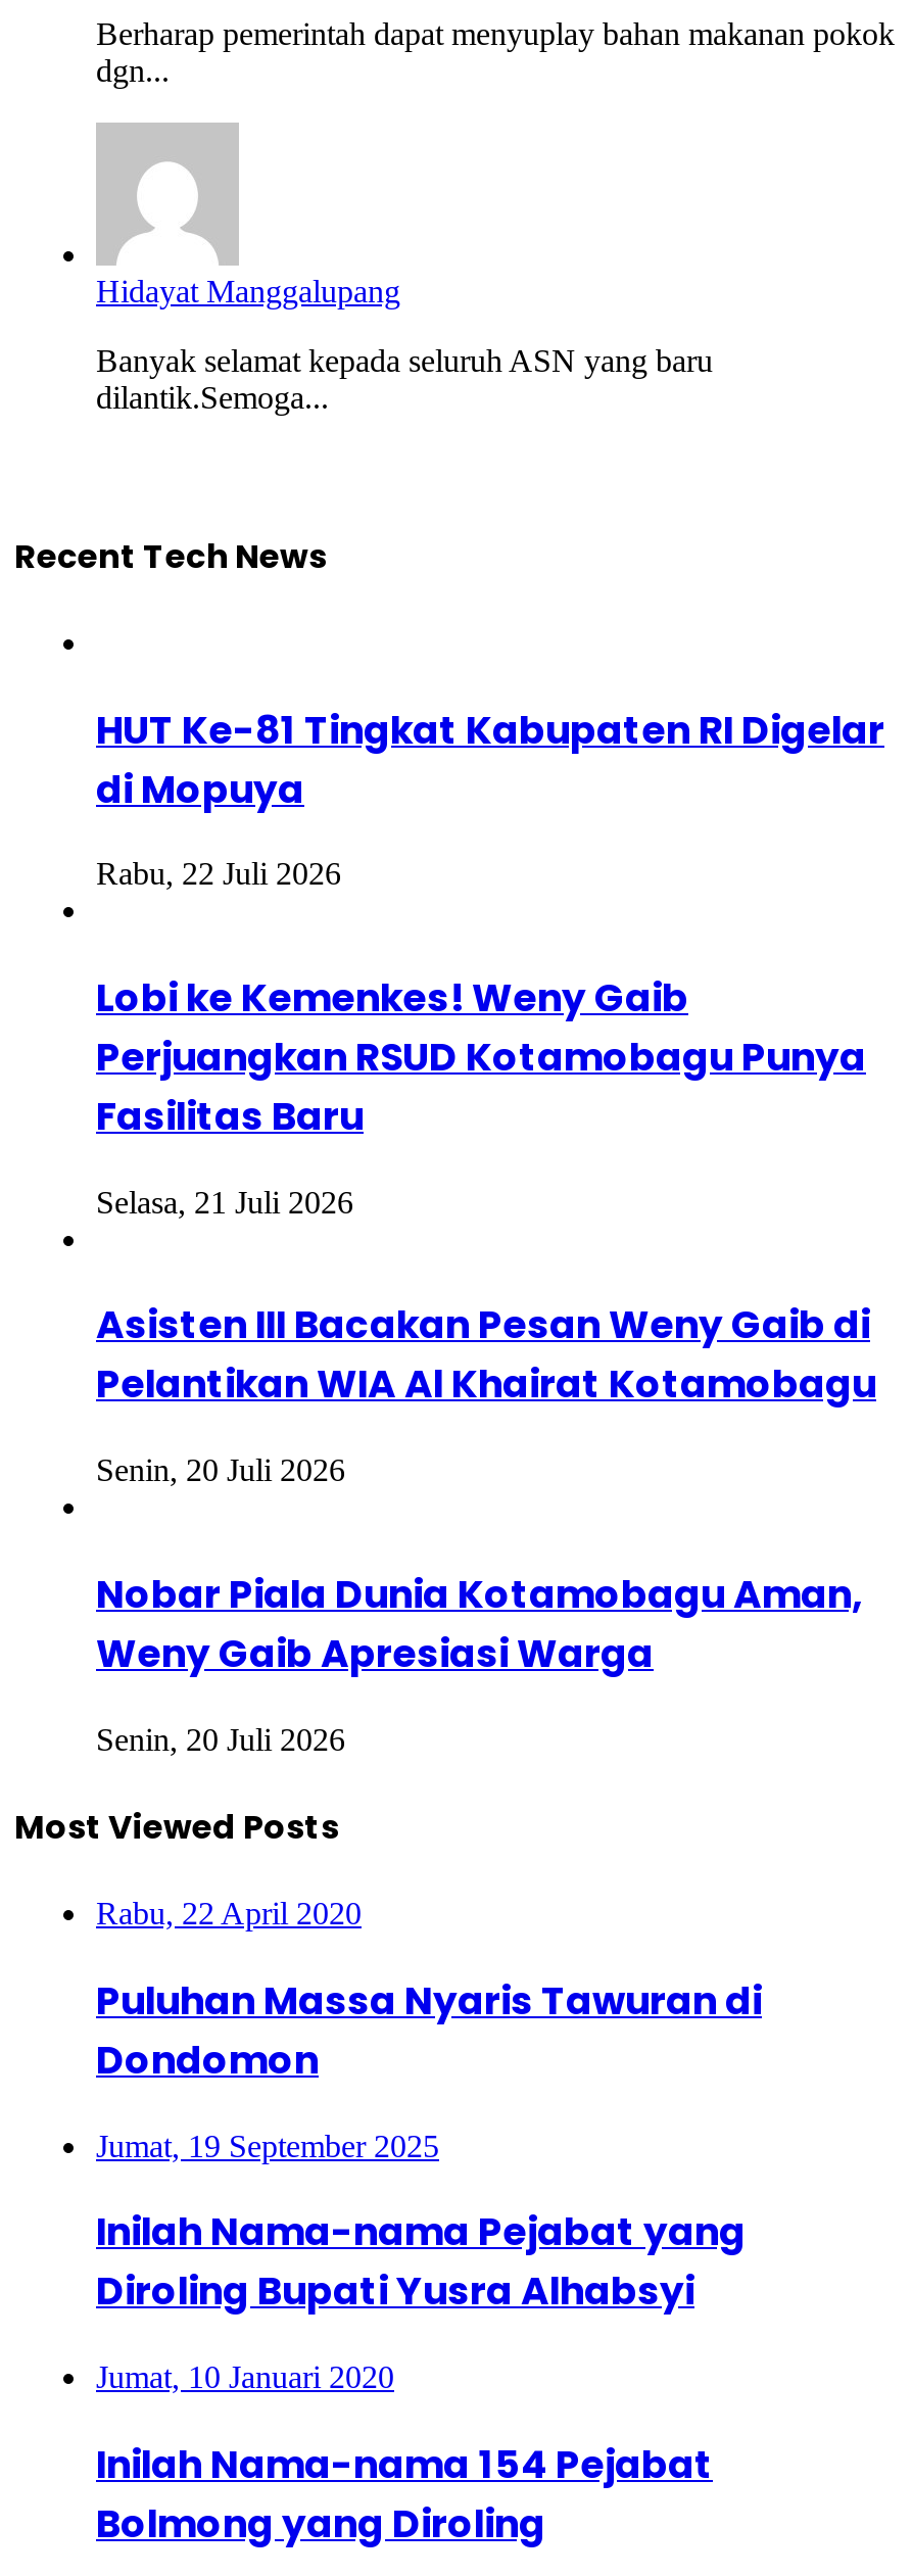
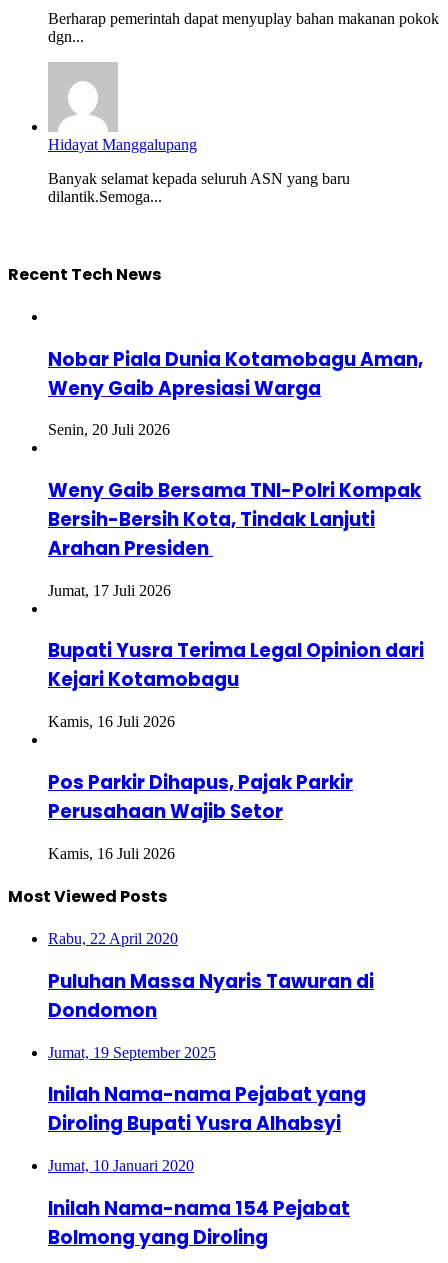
[96,702,884,1487] HUT Ke-81 Tingkat Kabupaten RI Digelar | di Mopuya | Rabu, 22 Juli 2026 | Lobi ke Kemenkes! Weny Gaib | Perjuangkan RSUD Kotamobagu Punya | Fasilitas Baru | Selasa, 21 Juli 2026 | Asisten III Bacakan Pesan Weny Gaib di | Pelantikan WIA Al Khairat Kotamobagu | Senin, 20 Juli 2026 -> none
moved [96,1567,862,1756] -> [48,345,423,438]: Nobar Piala Dunia Kotamobagu Aman, | Weny Gaib Apresiasi Warga | Senin, 20 Juli 2026
none -> [48,477,424,862] Weny Gaib Bersama TNI-Polri Kompak | Bersih-Bersih Kota, Tindak Lanjuti | Arahan Presiden | Jumat, 17 Juli 2026 | Bupati Yusra Terima Legal Opinion dari | Kejari Kotamobagu | Kamis, 16 Juli 2026 | Pos Parkir Dihapus, Pajak Parkir | Perusahaan Wajib Setor | Kamis, 16 Juli 2026

